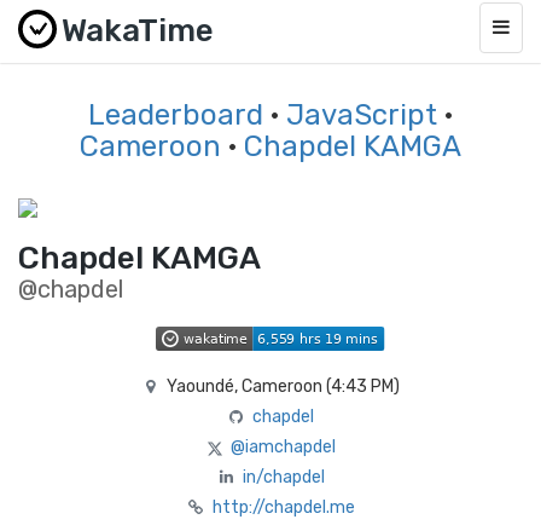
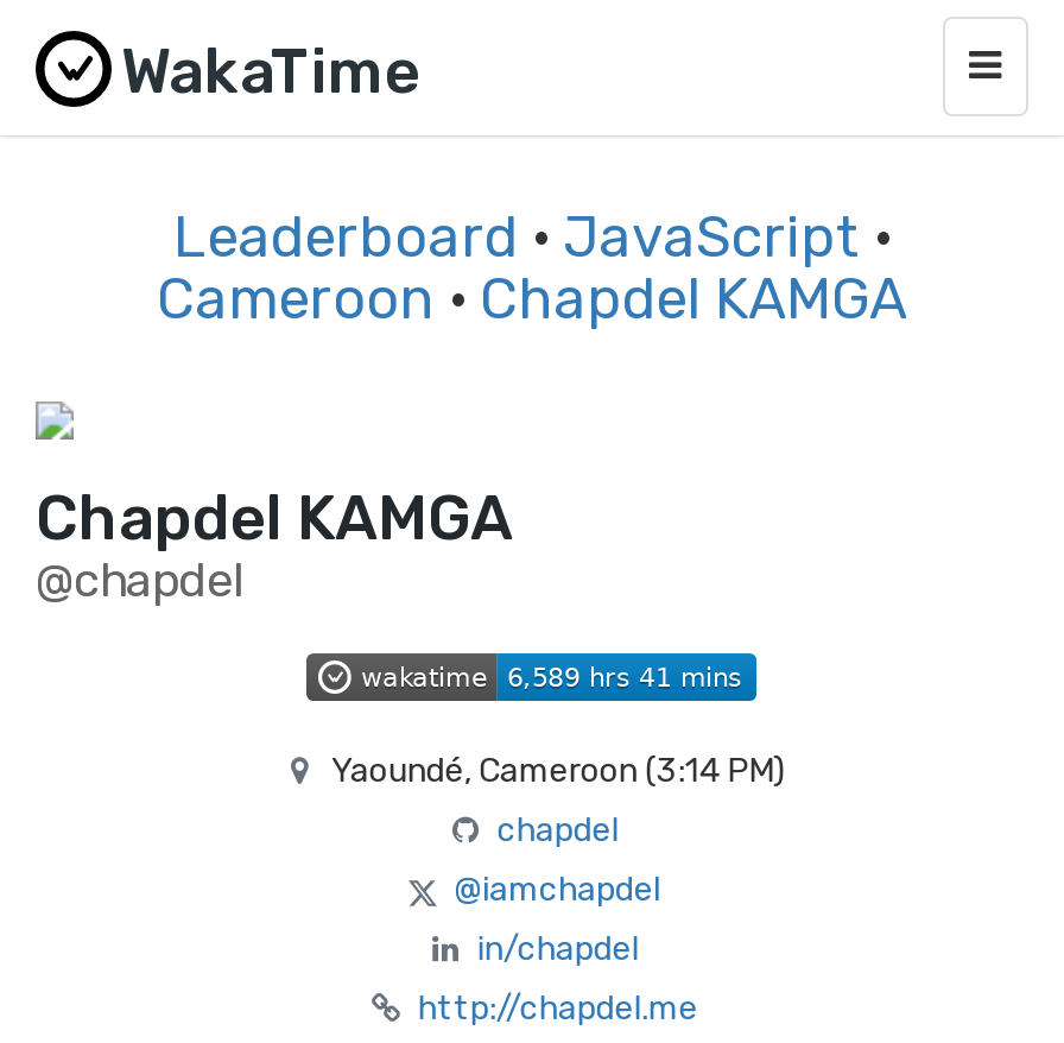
[167,377,400,397] Yaoundé, Cameroon (4:43 PM) -> [331,751,784,792] Yaoundé, Cameroon (3:14 PM)

